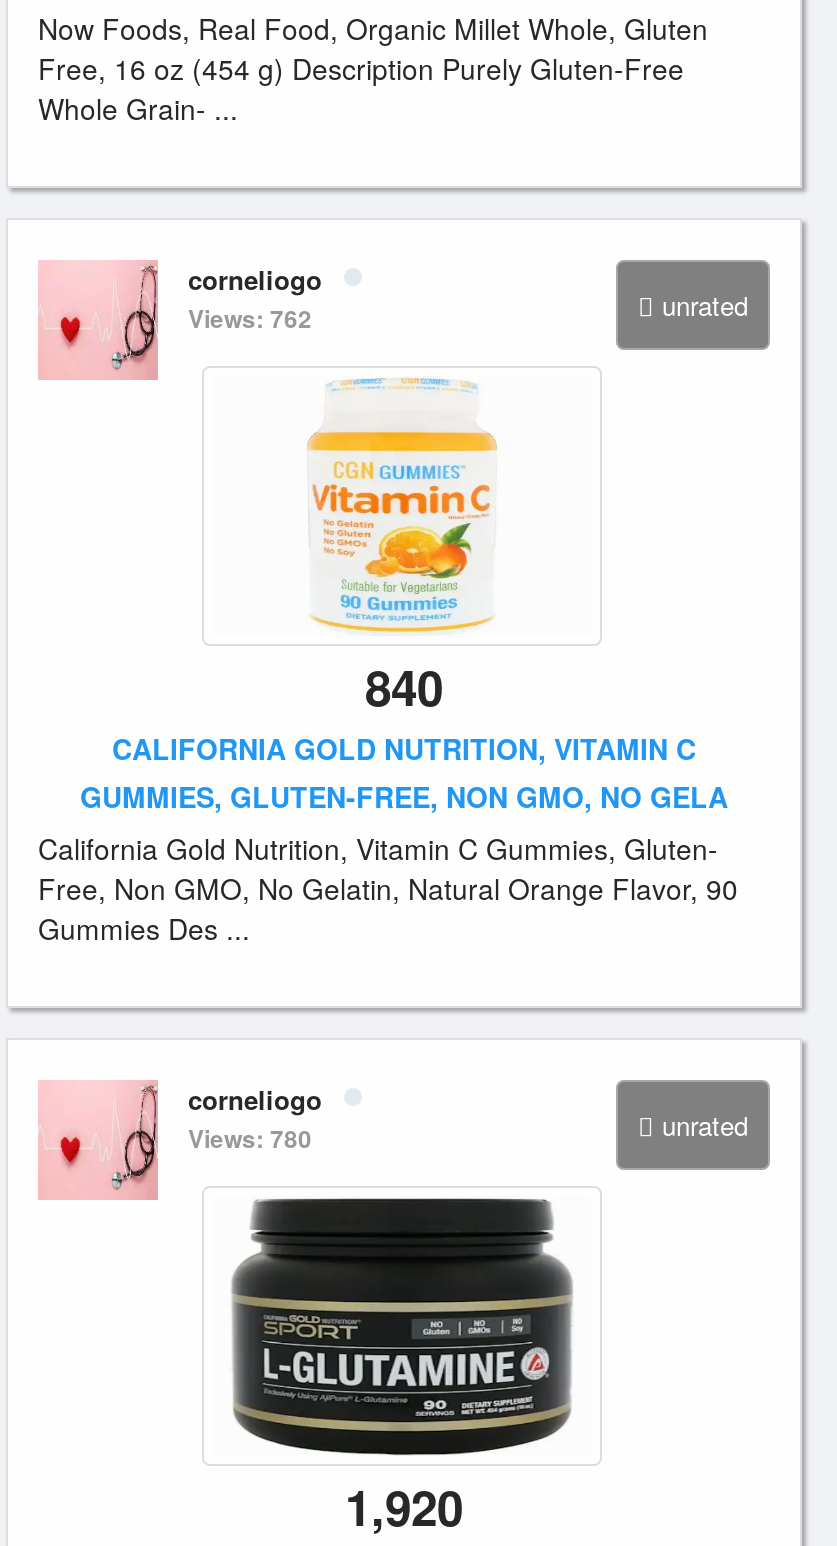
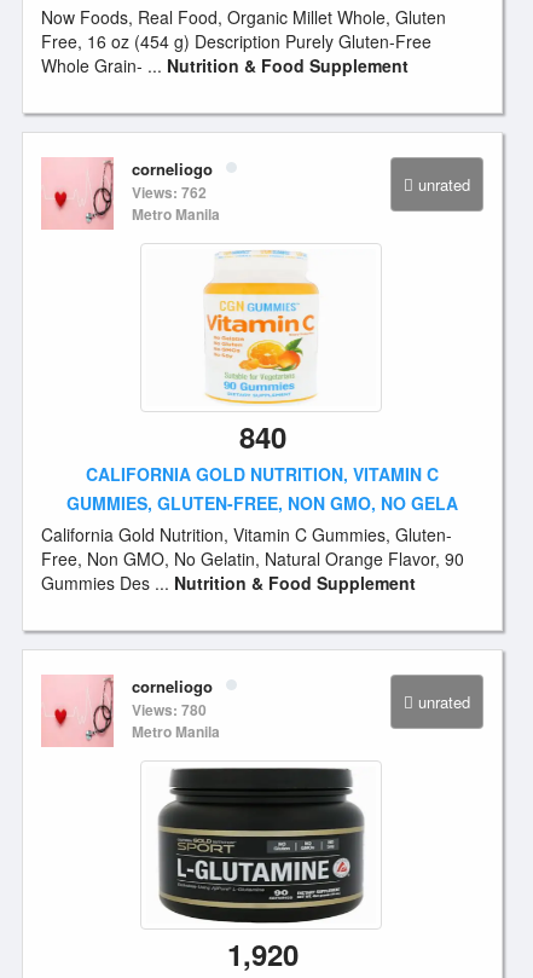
[38,88,238,128] Whole Grain- ... -> [41,53,409,77] Whole Grain- ... Nutrition & Food Supplement
none -> [132,203,220,225] Metro Manila
[38,908,250,948] Gummies Des ... -> [41,571,416,595] Gummies Des ... Nutrition & Food Supplement
none -> [132,721,220,742] Metro Manila

